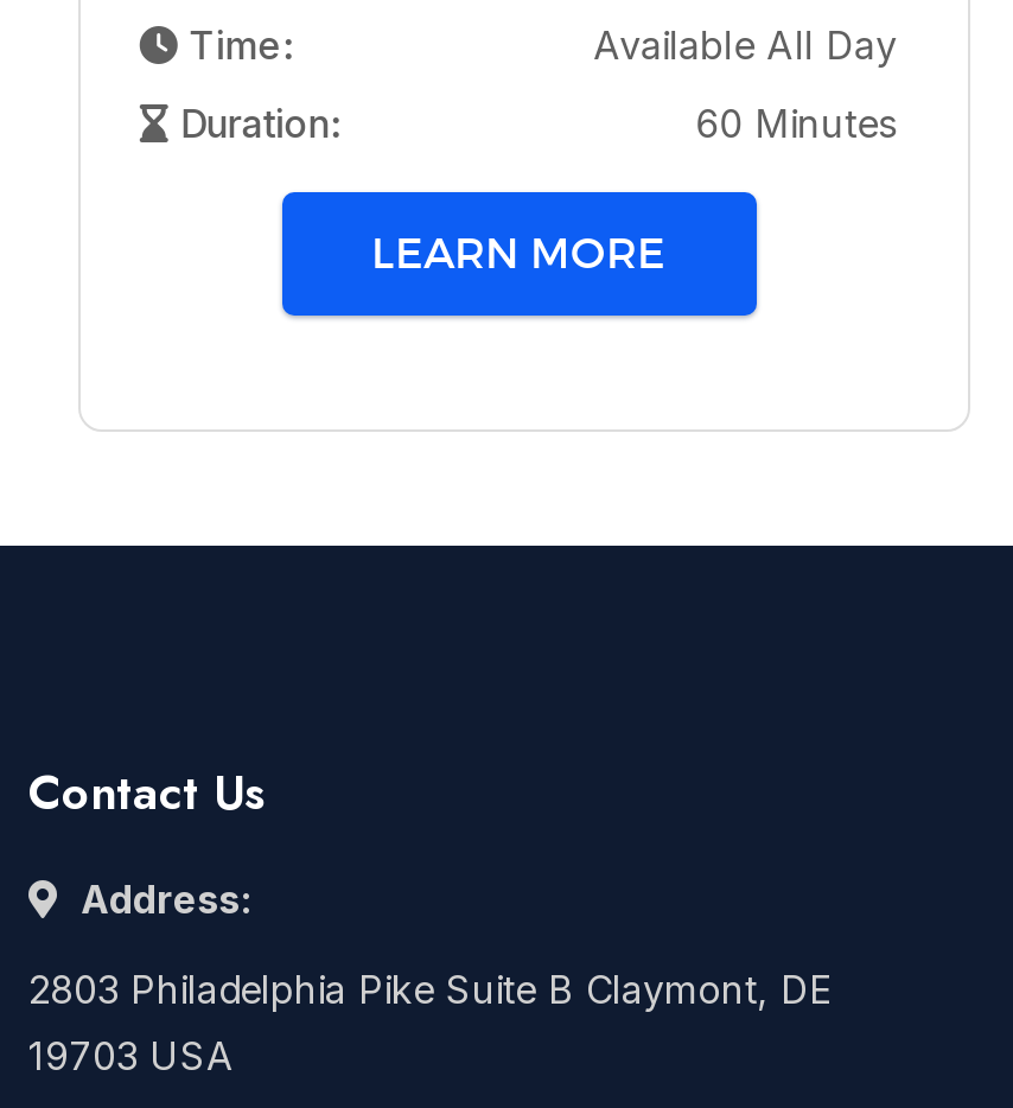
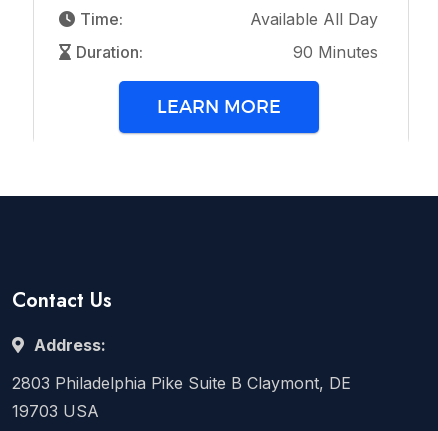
[695,100,897,148] 60 Minutes -> [293,42,378,62] 90 Minutes

